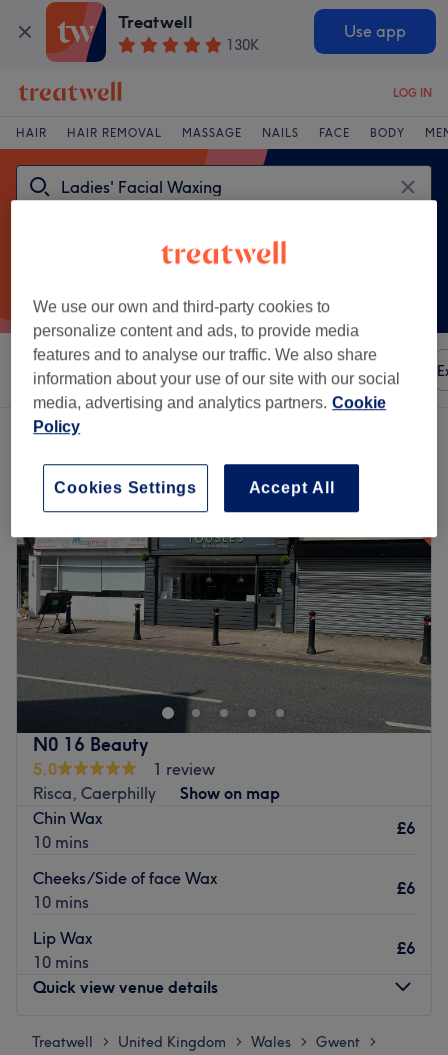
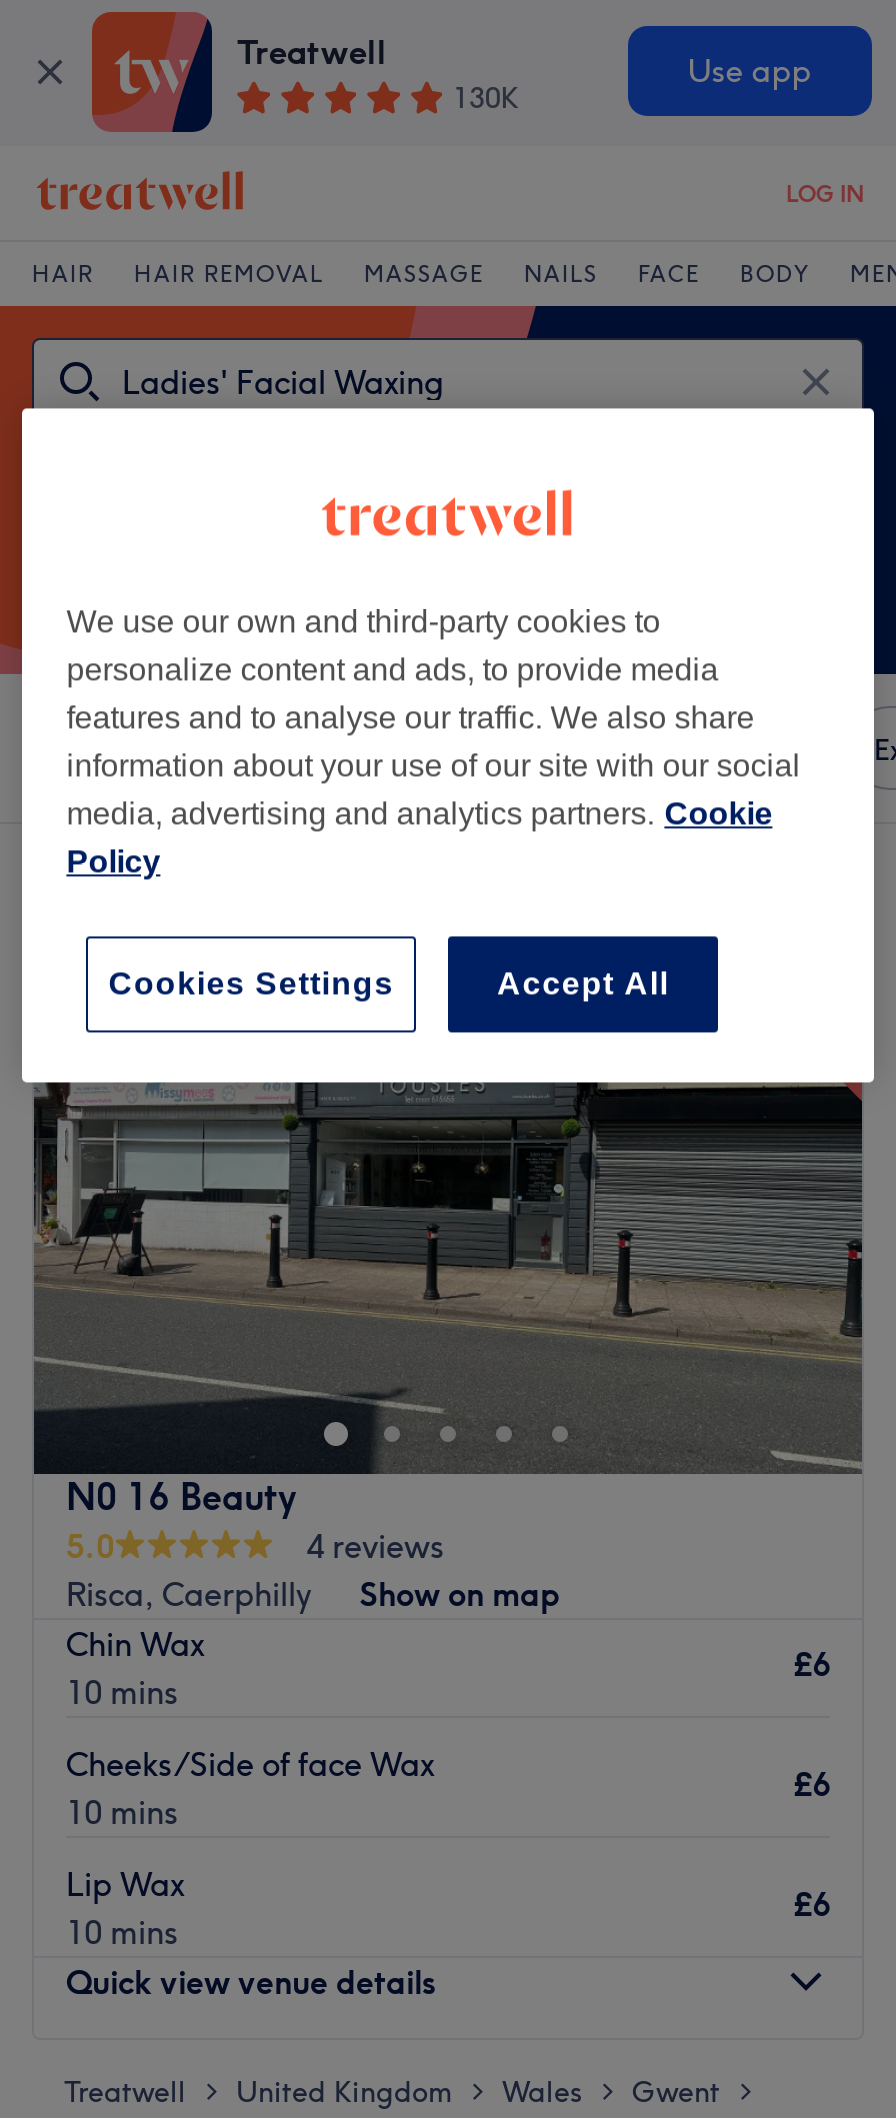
[153,759,215,779] 1 review -> [306,1526,444,1566] 4 reviews

